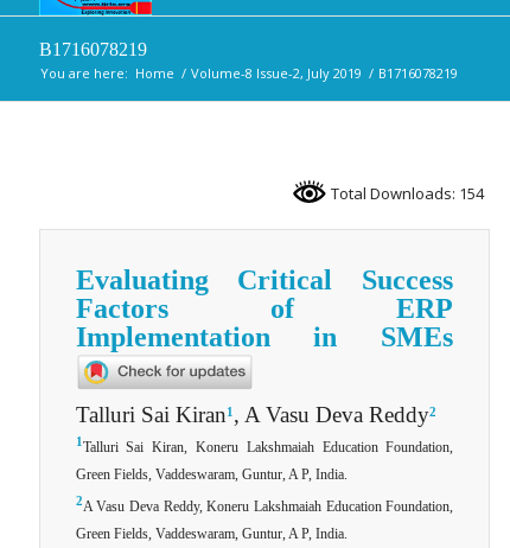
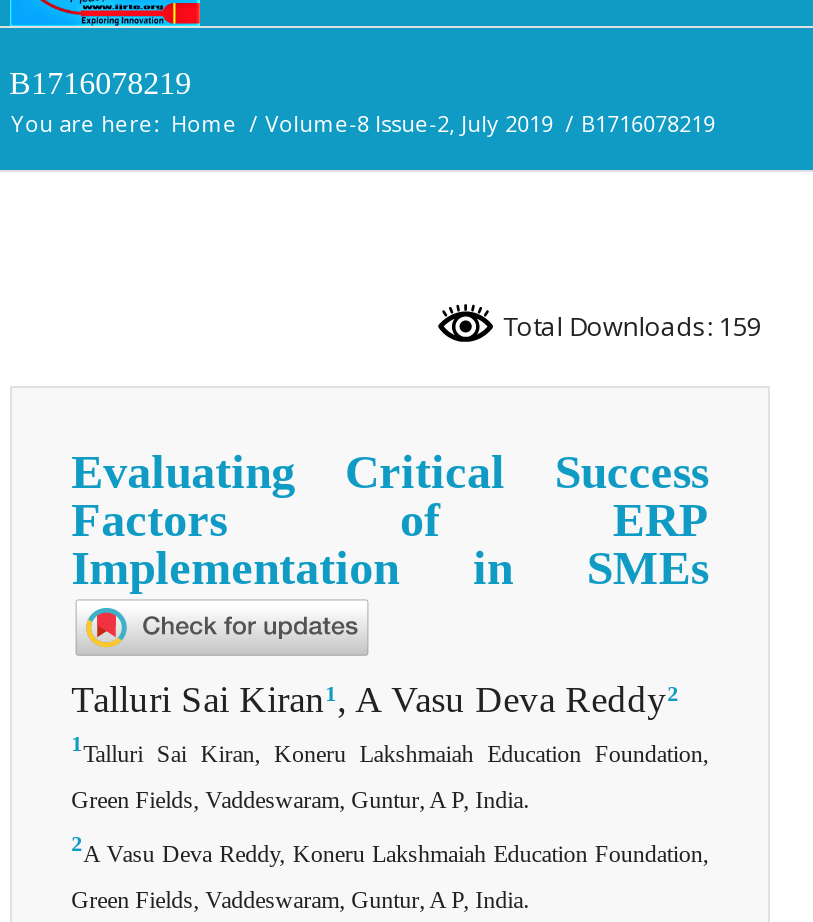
[328,183,484,204] Total Downloads: 154 -> [497,308,761,344] Total Downloads: 159

